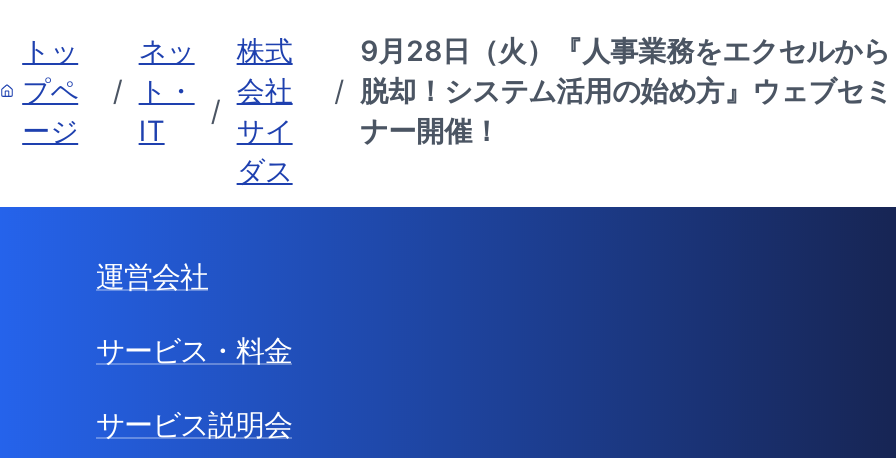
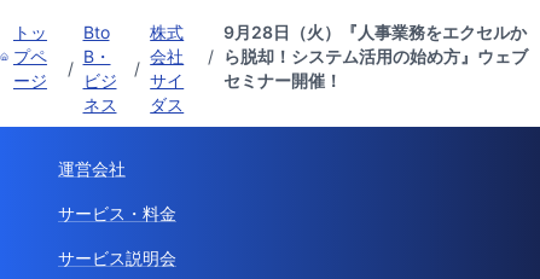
[139,33,195,147] ネッ | ト・ | IT -> [83,21,117,114] Bto | B・ | ビジ | ネス

